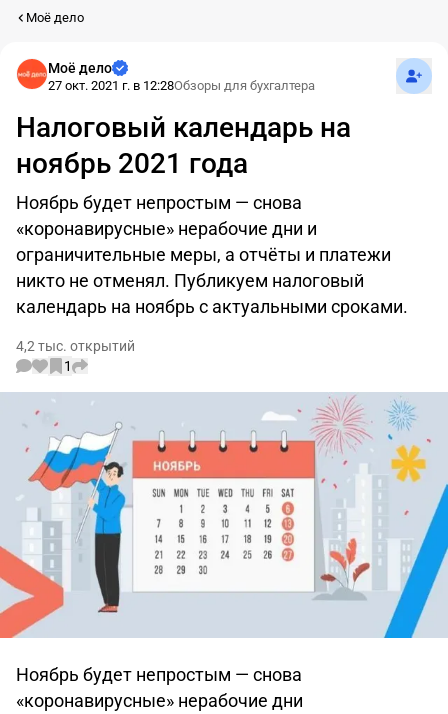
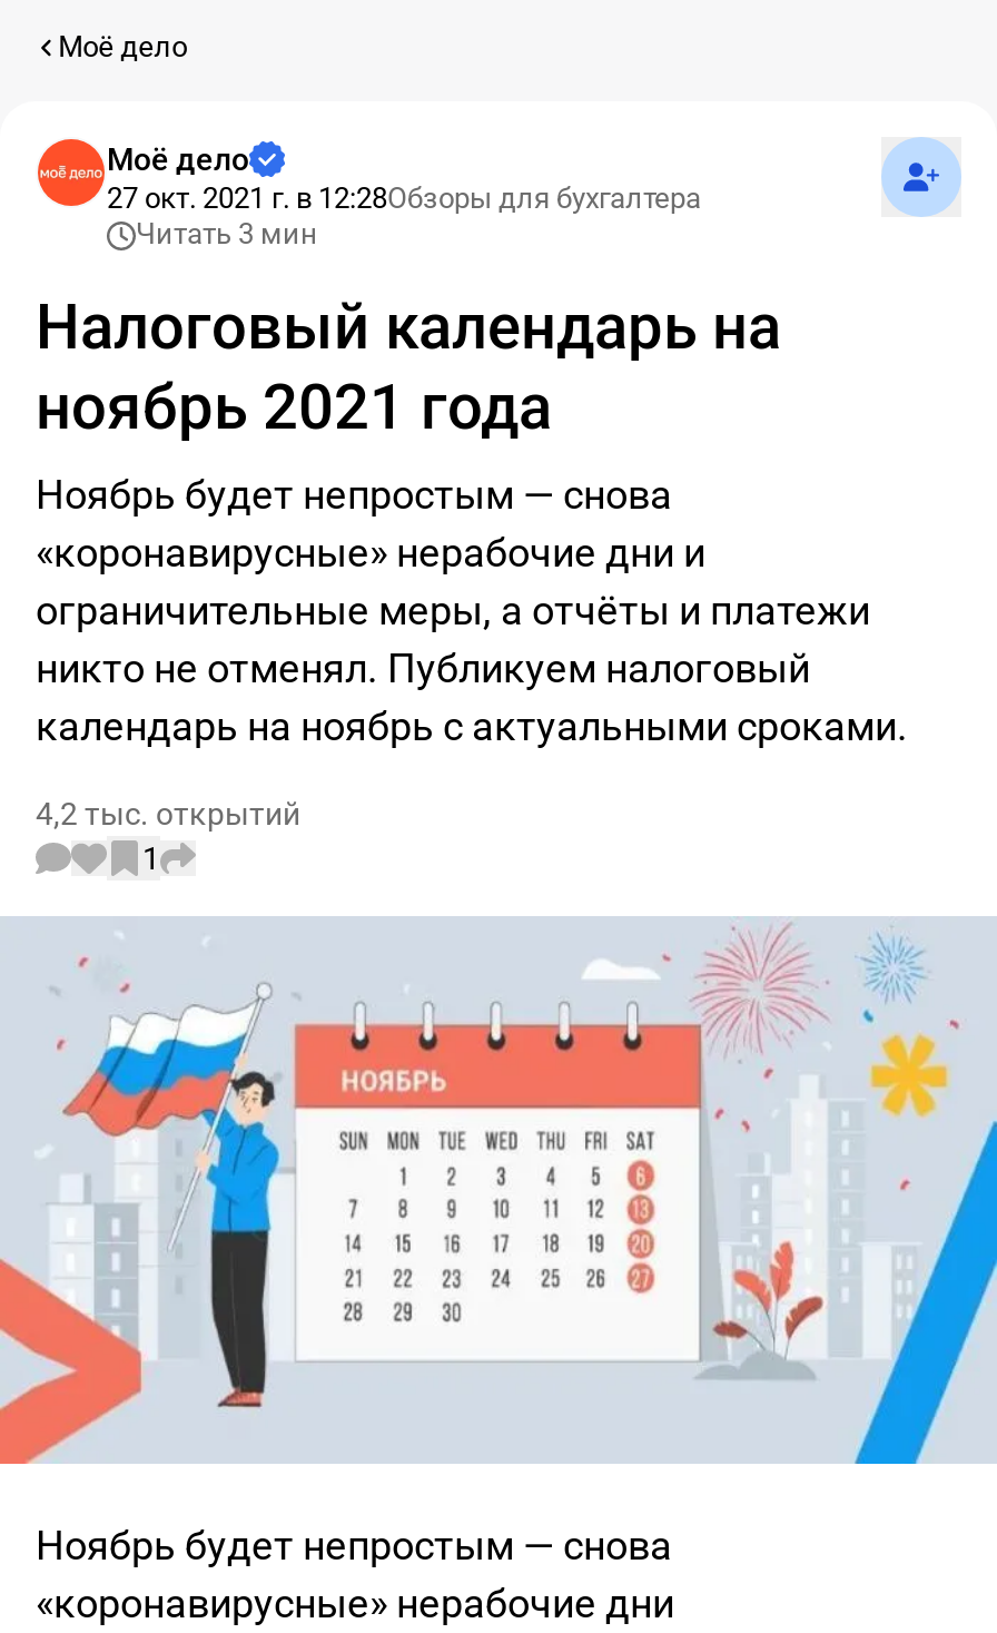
none -> [136,217,318,250] Читать 3 мин

